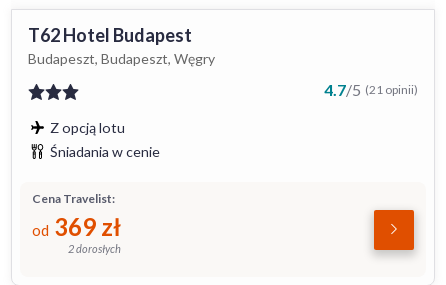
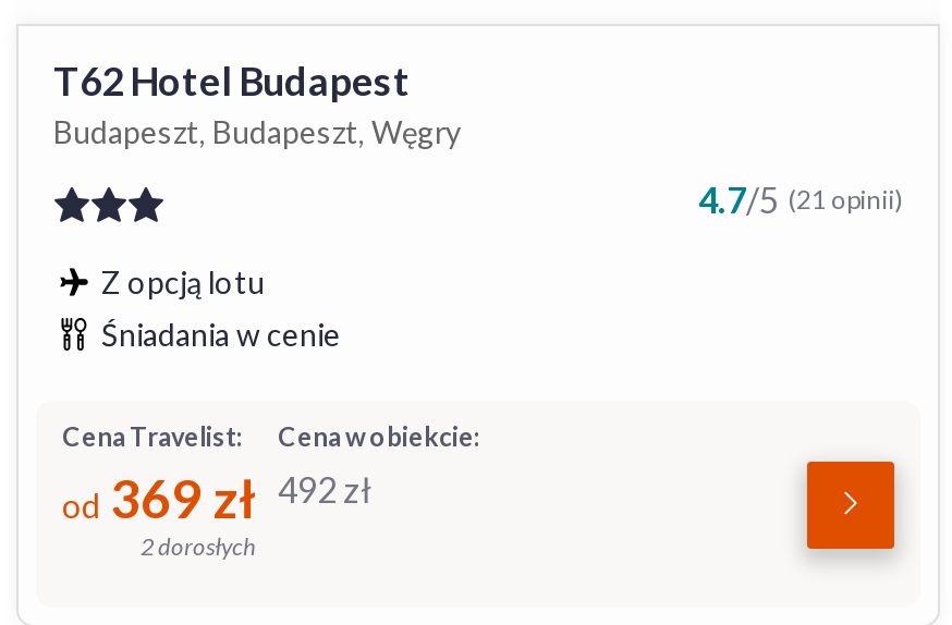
none -> [278,420,480,510] Cena w obiekcie: | 492 zł

